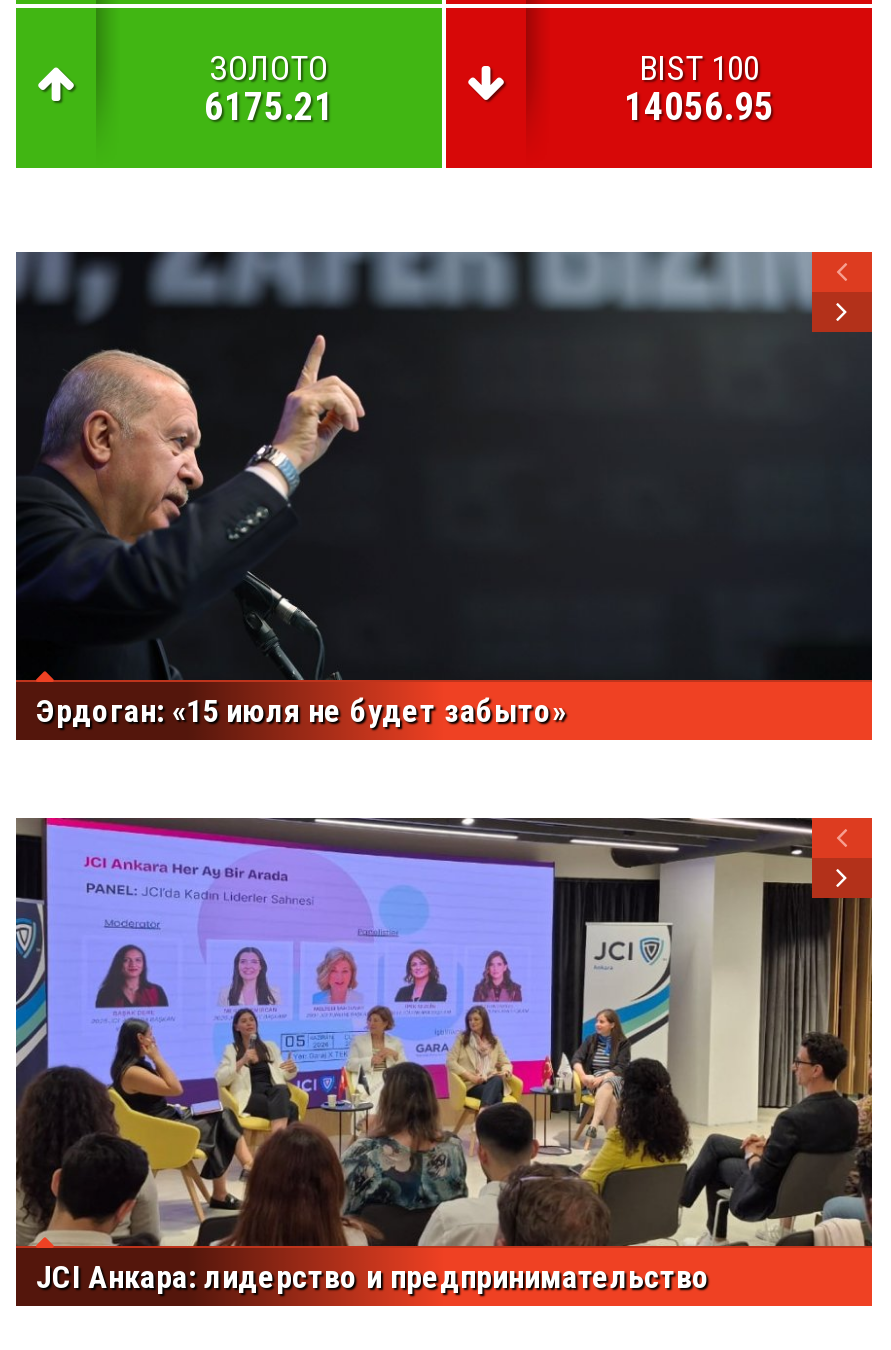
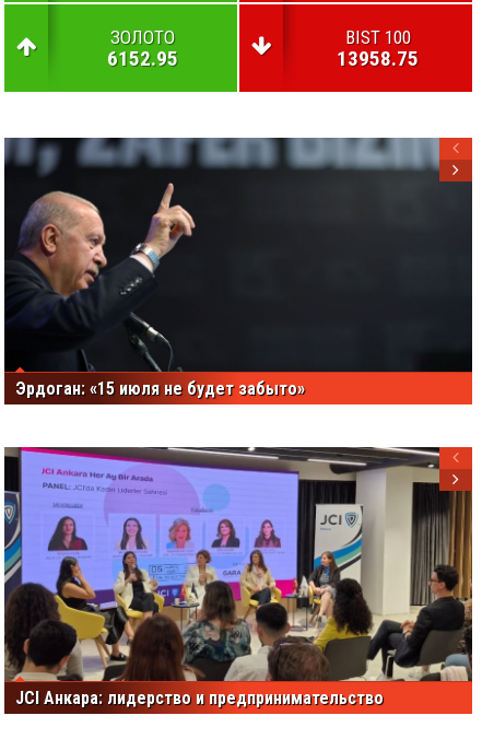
[204,83,334,129] 6175.21 -> [107,45,178,71] 6152.95
[624,83,774,129] 14056.95 -> [337,45,419,71] 13958.75

